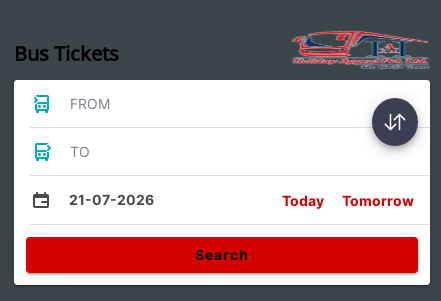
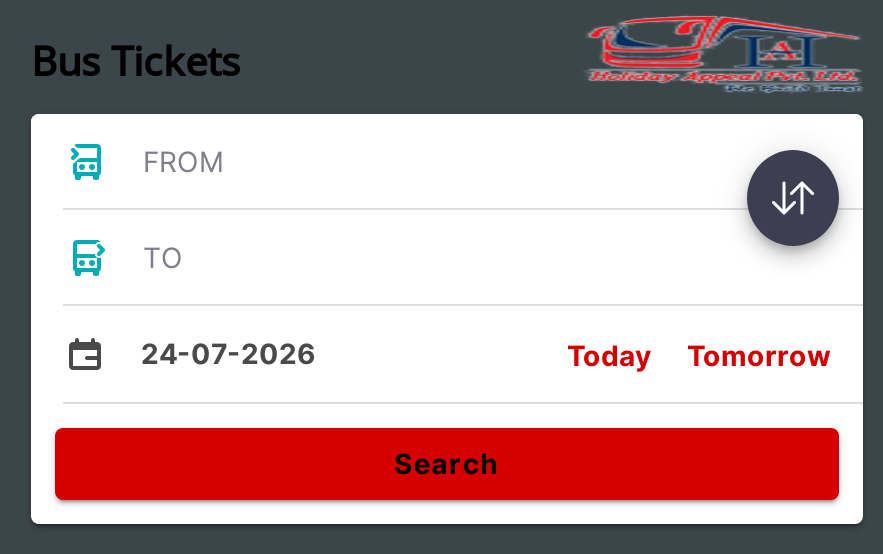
[69,191,154,208] 21-07-2026 -> [141,336,315,370] 24-07-2026

